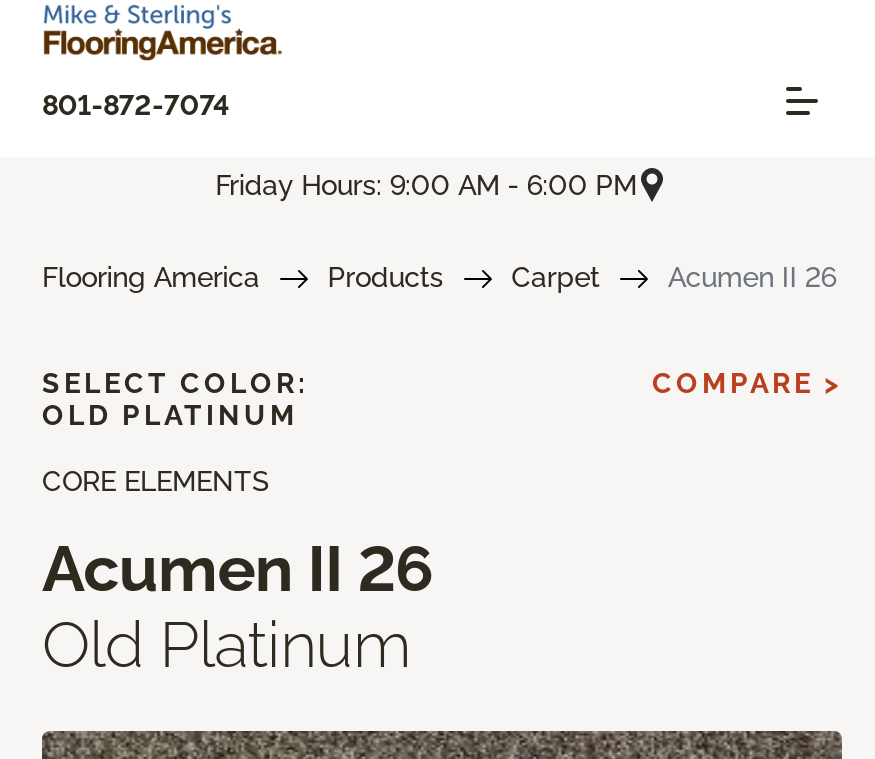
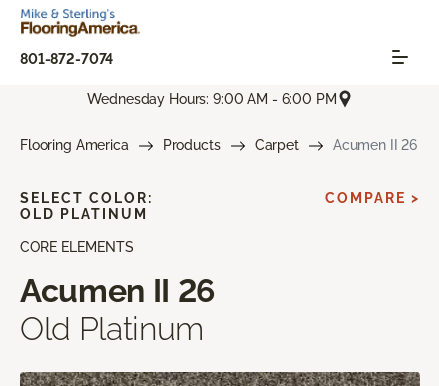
[215,168,637,200] Friday Hours: 9:00 AM - 6:00 PM -> [87,91,337,107] Wednesday Hours: 9:00 AM - 6:00 PM

